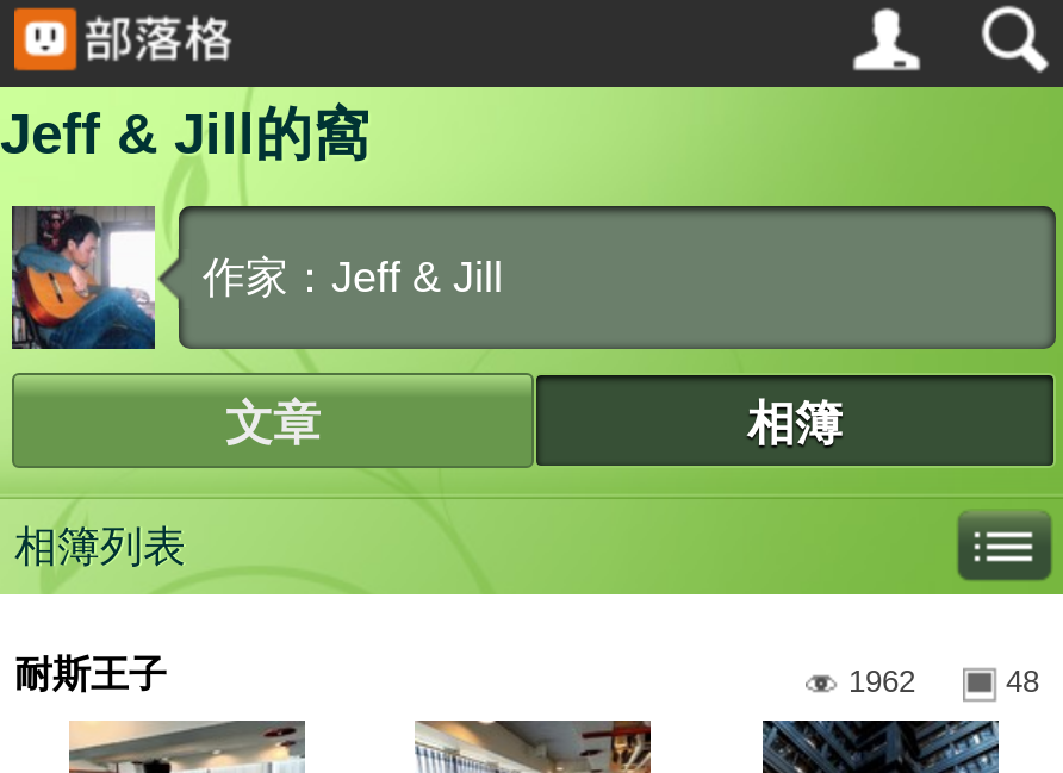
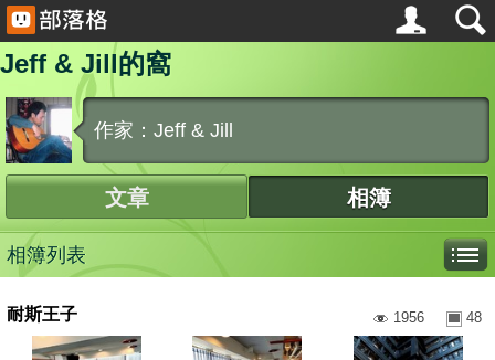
[848,663,915,699] 1962 -> [393,309,424,326] 1956

